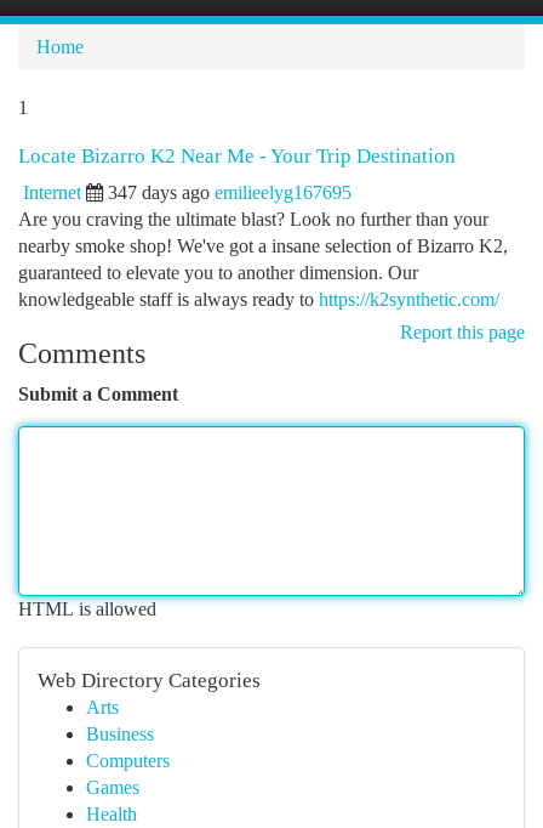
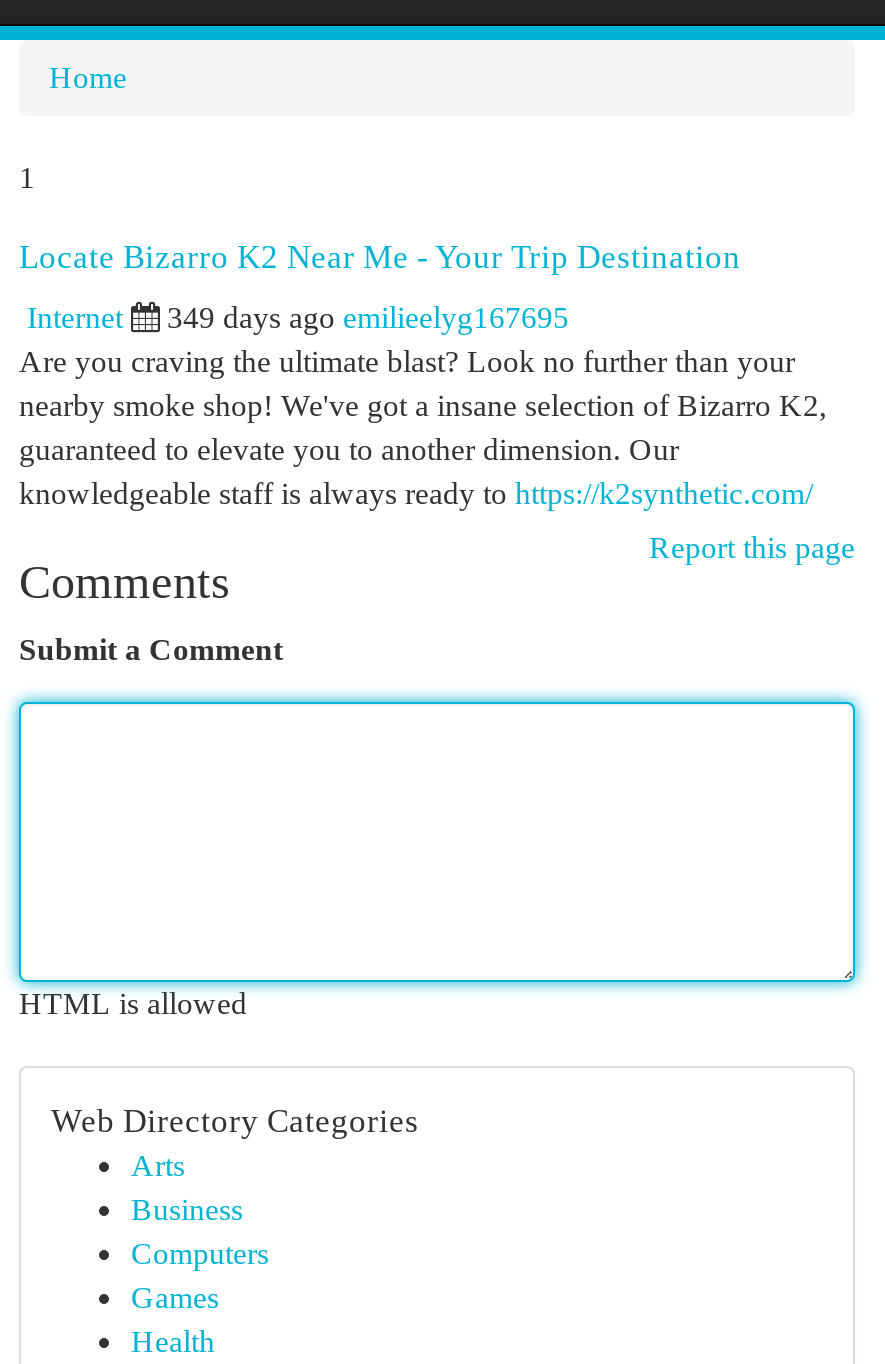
[108,182,351,203] 347 days ago emilieelyg167695 -> [167,300,569,334] 349 days ago emilieelyg167695

